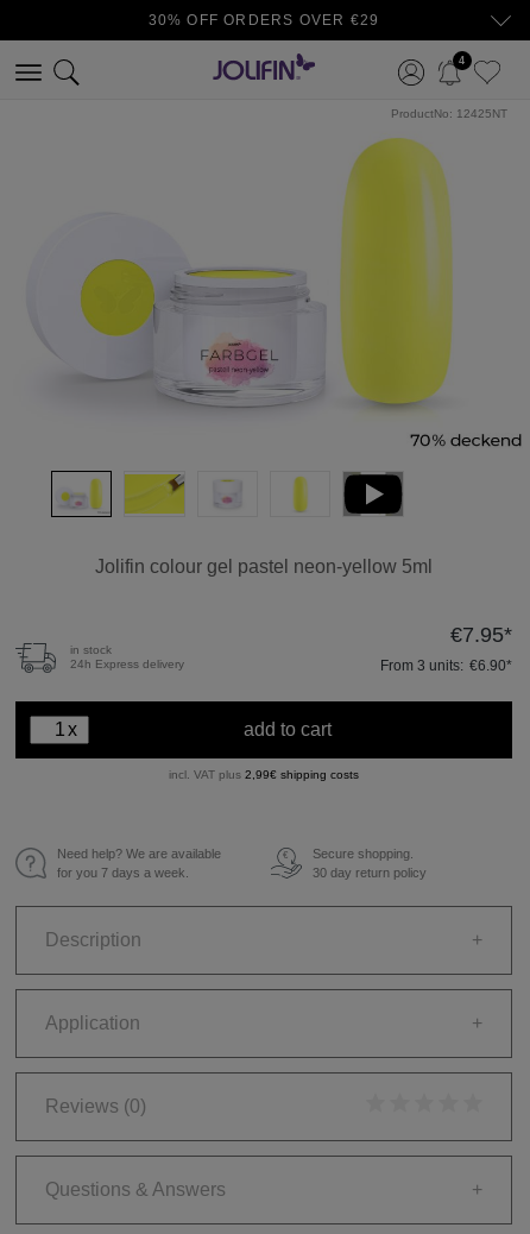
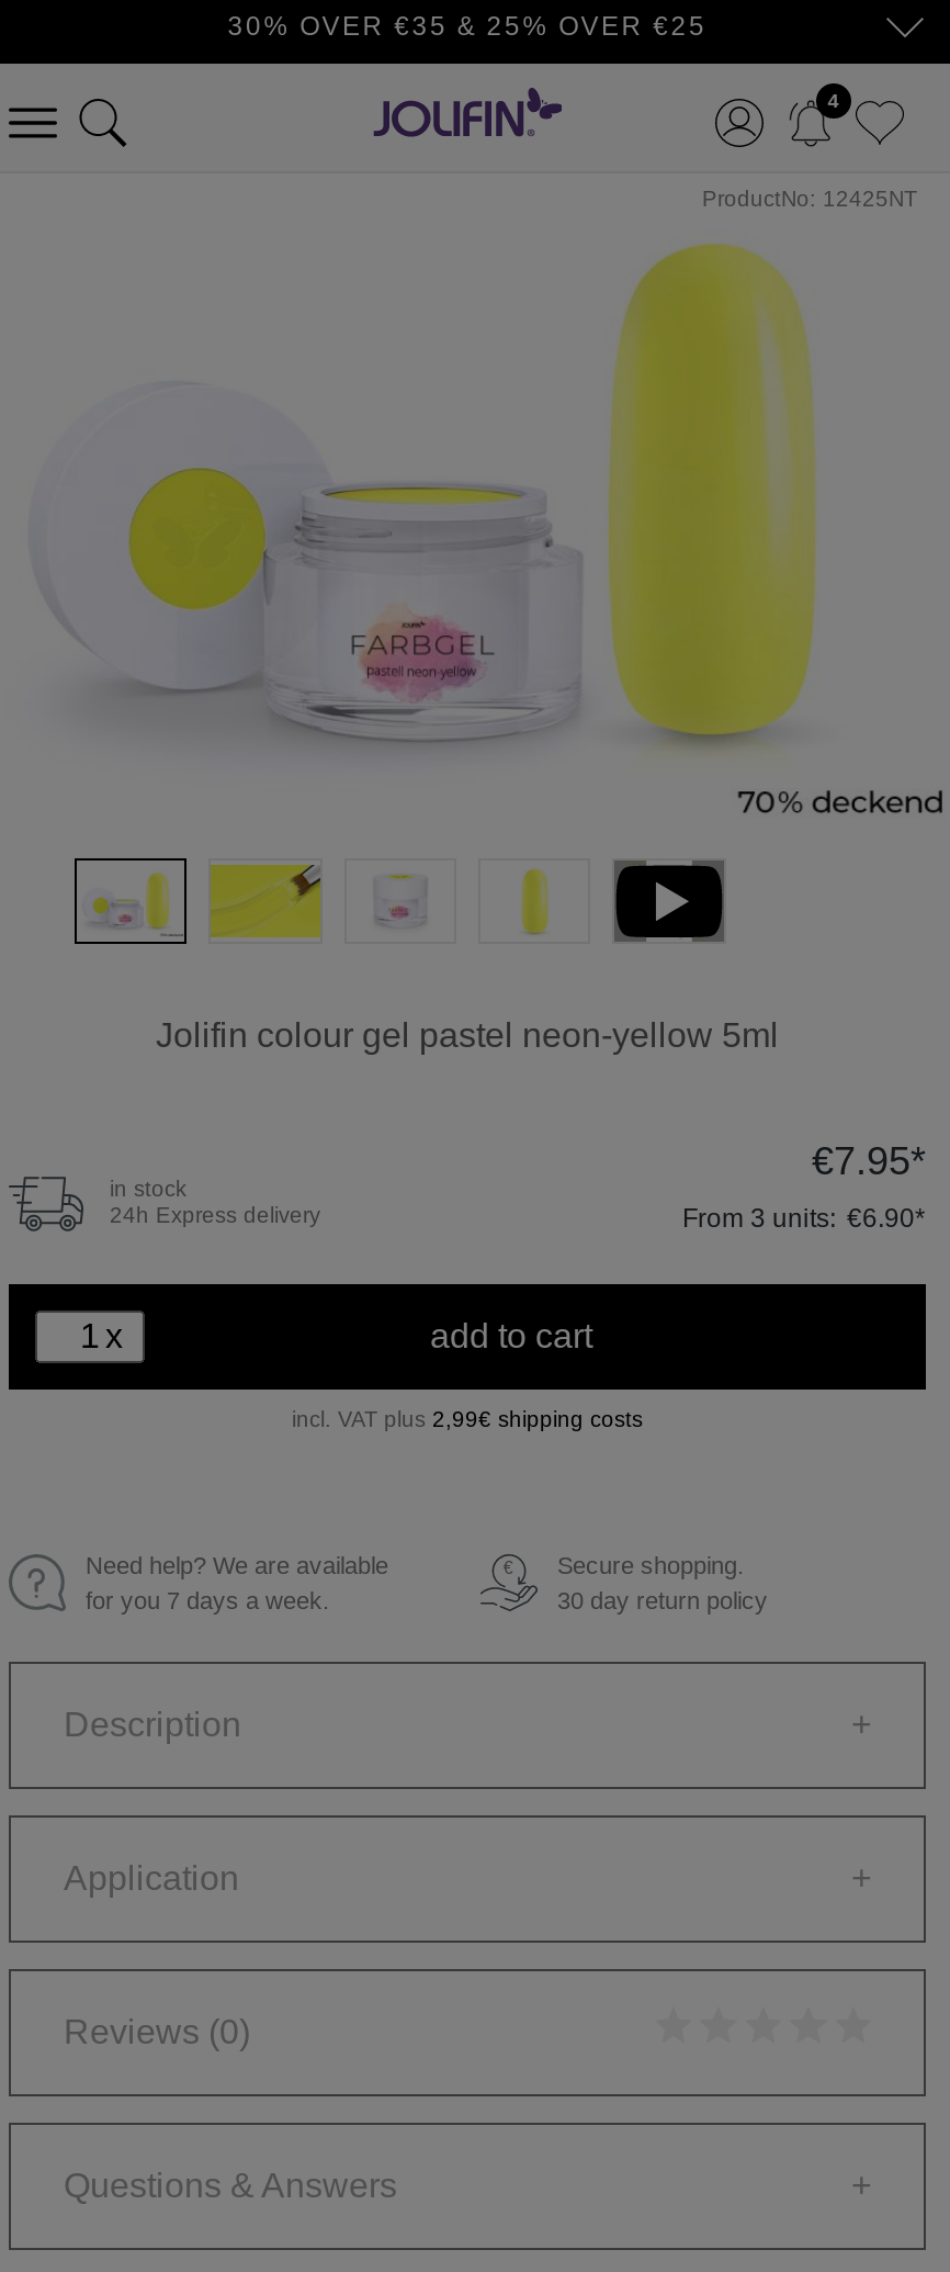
[148,12,379,29] 30% OFF ORDERS OVER €29 -> [228,11,707,42] 30% OVER €35 & 25% OVER €25

